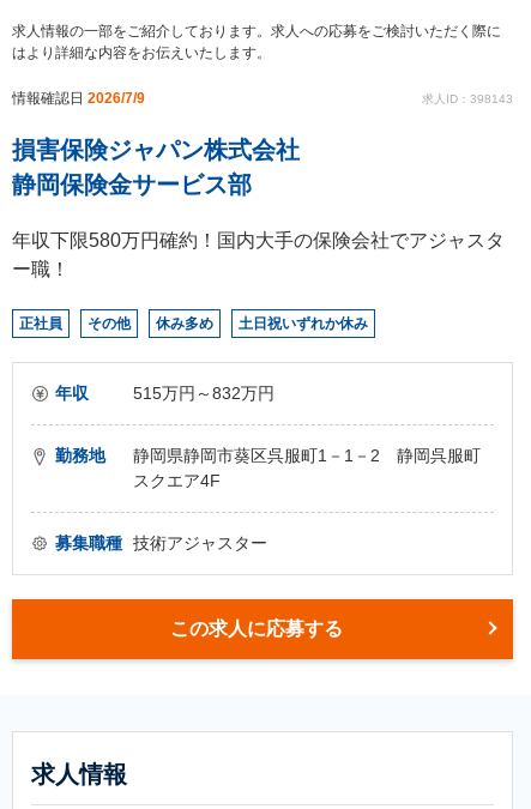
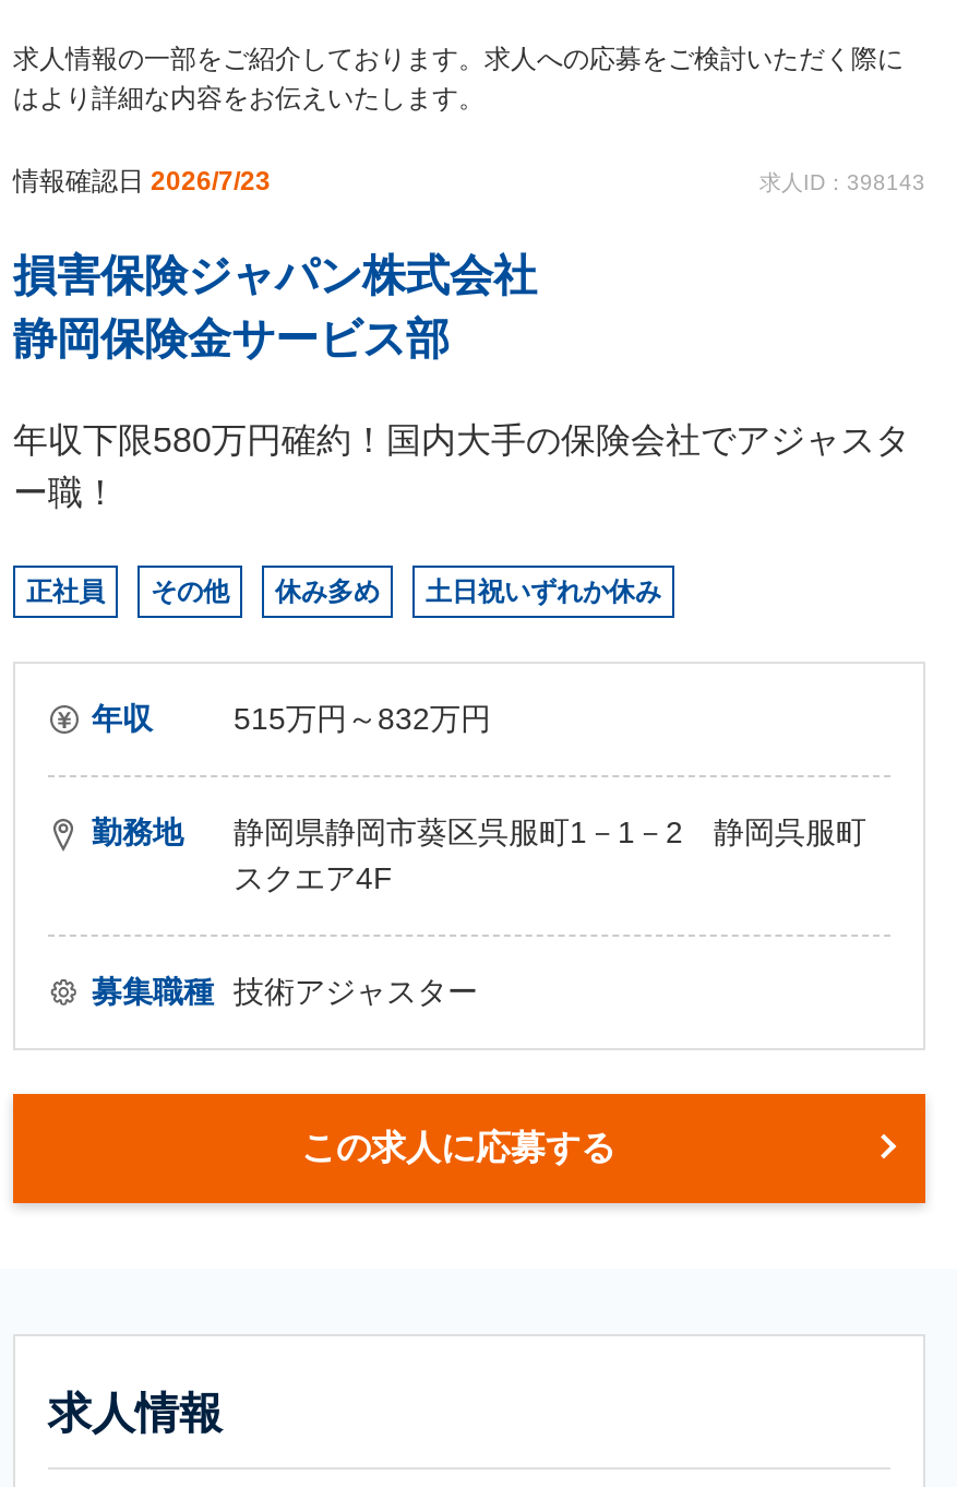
[12,90,145,107] 情報確認日2026/7/9 -> [13,166,271,197] 情報確認日2026/7/23

